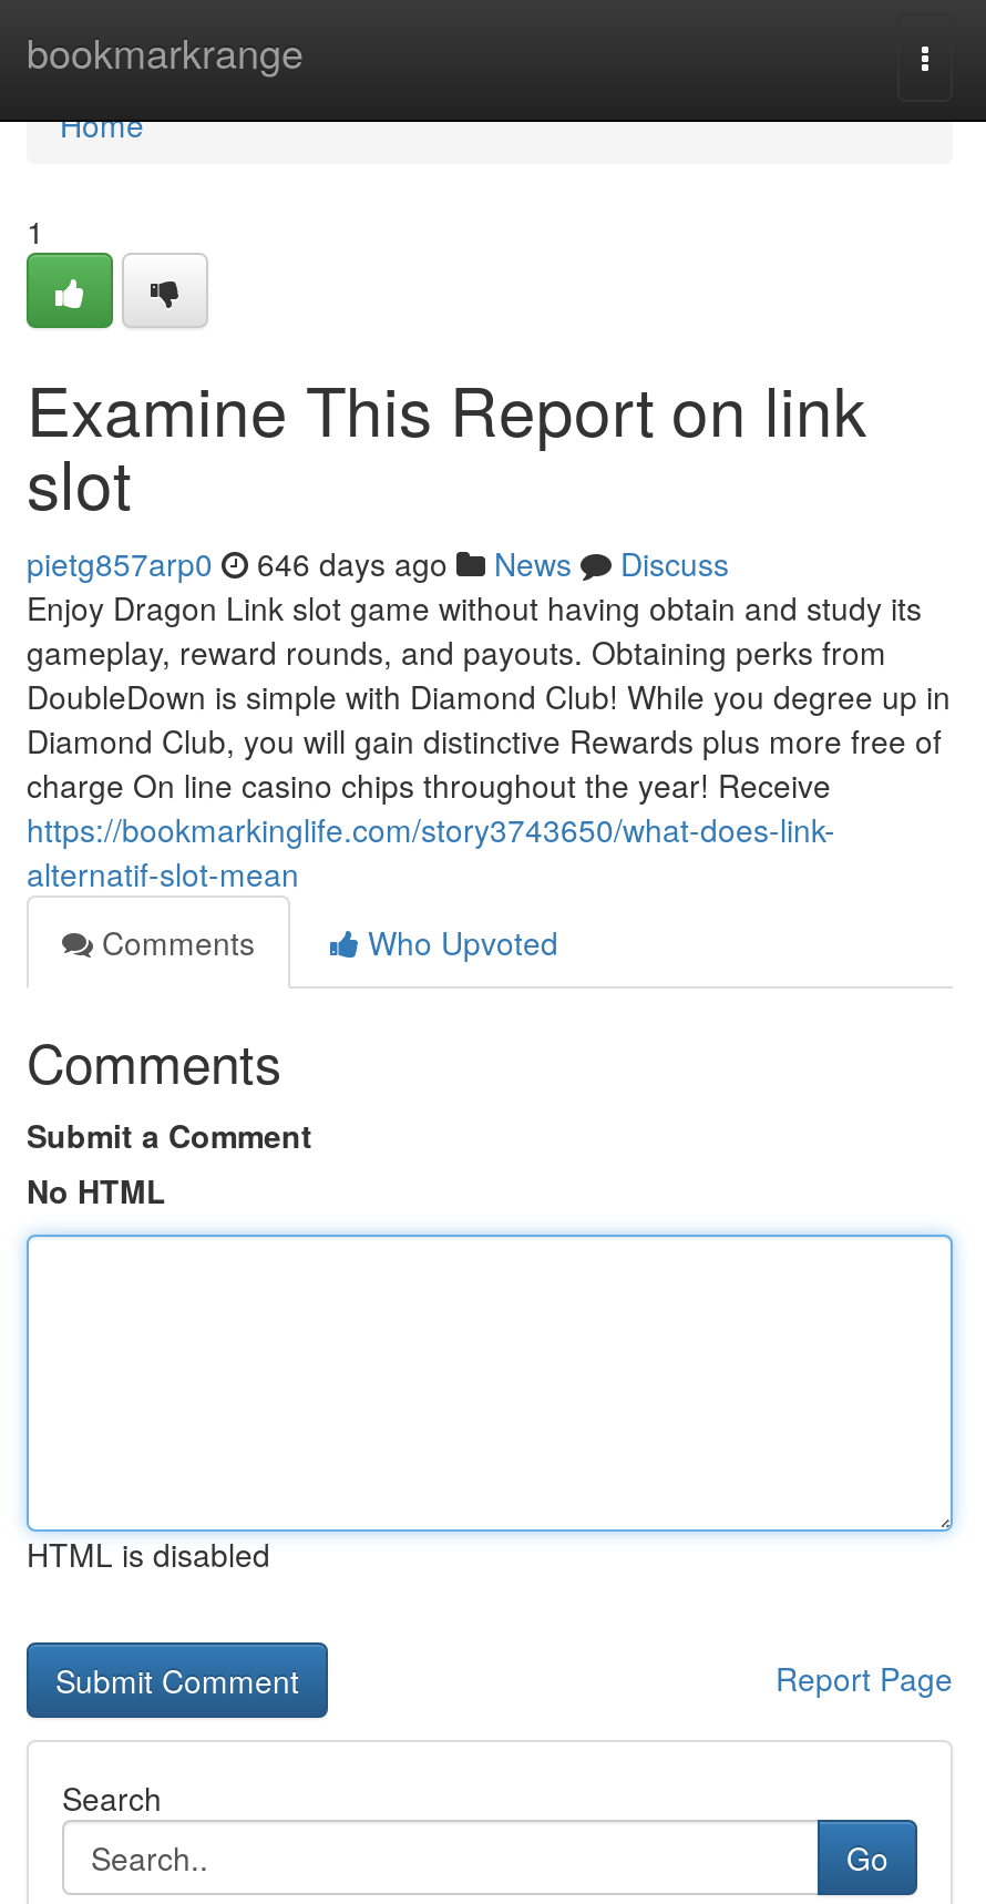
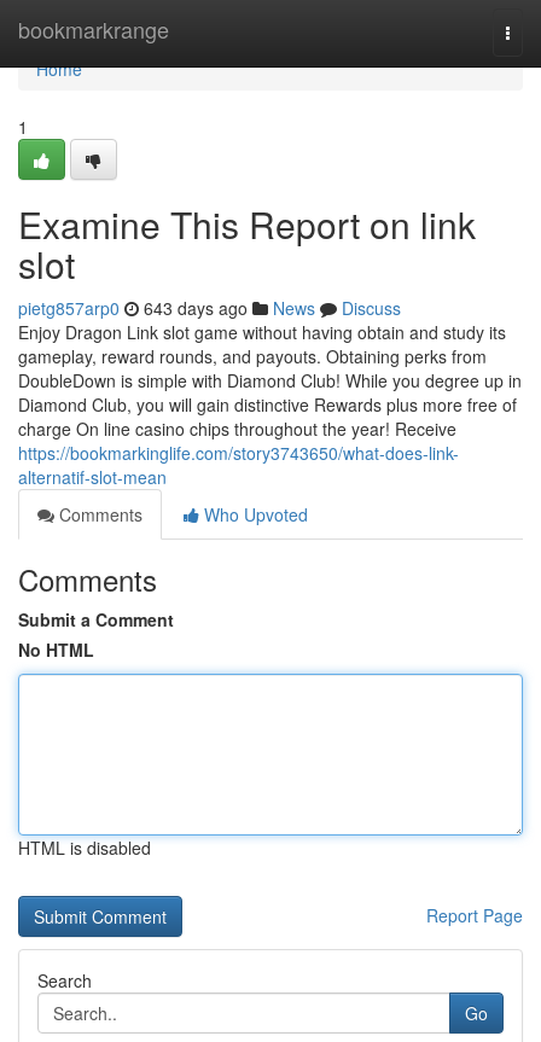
[27,541,729,585] pietg857arp0 646 days ago News Discuss -> [18,296,401,320] pietg857arp0 643 days ago News Discuss

